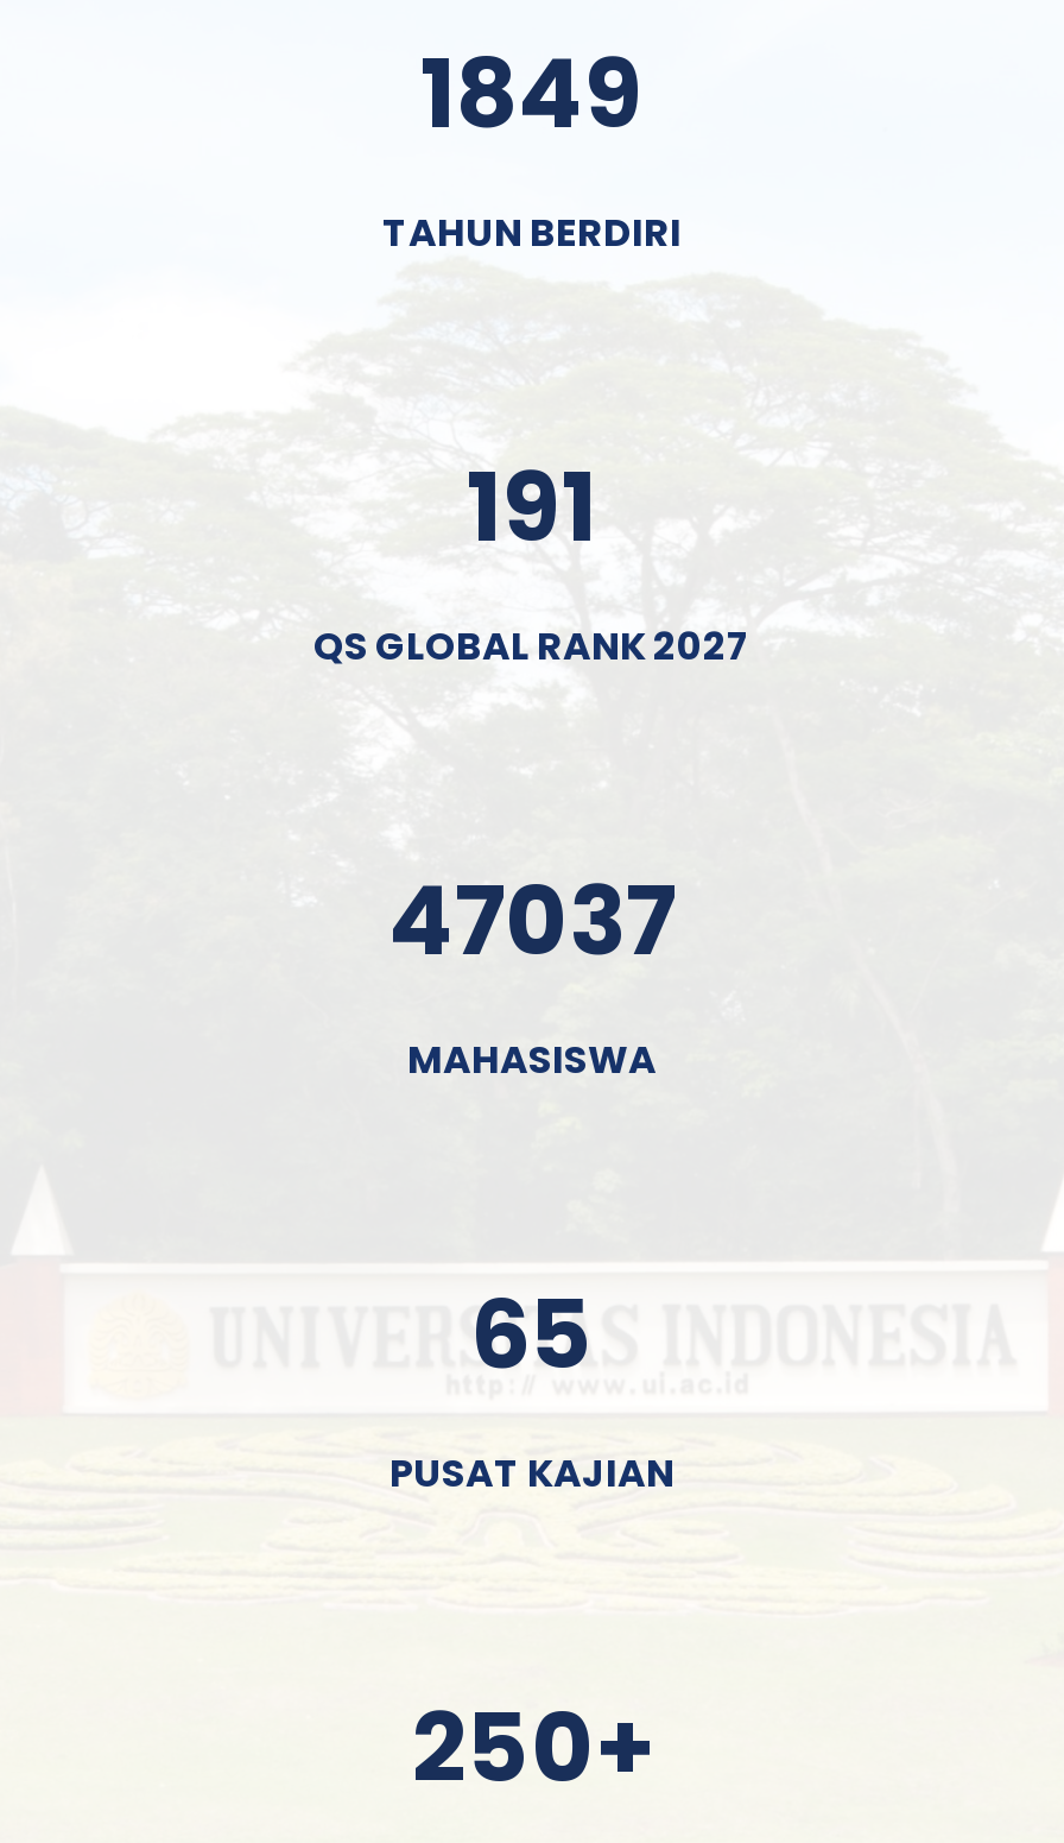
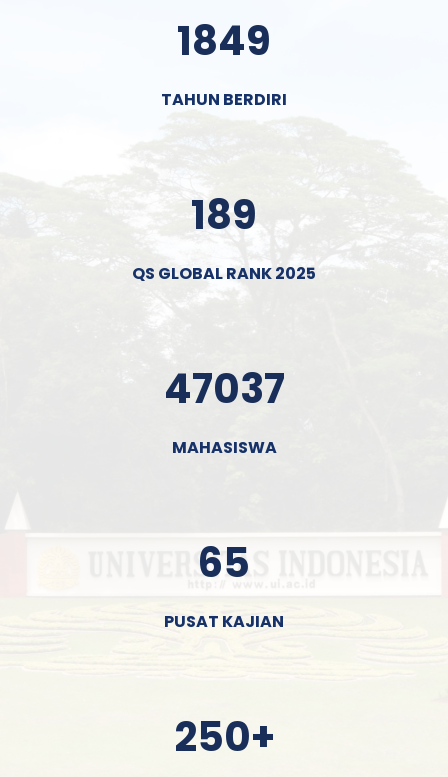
[467,441,597,574] 191 -> [191,187,257,243] 189
[313,619,750,674] QS GLOBAL RANK 2027 -> [132,262,316,285] QS GLOBAL RANK 2025

